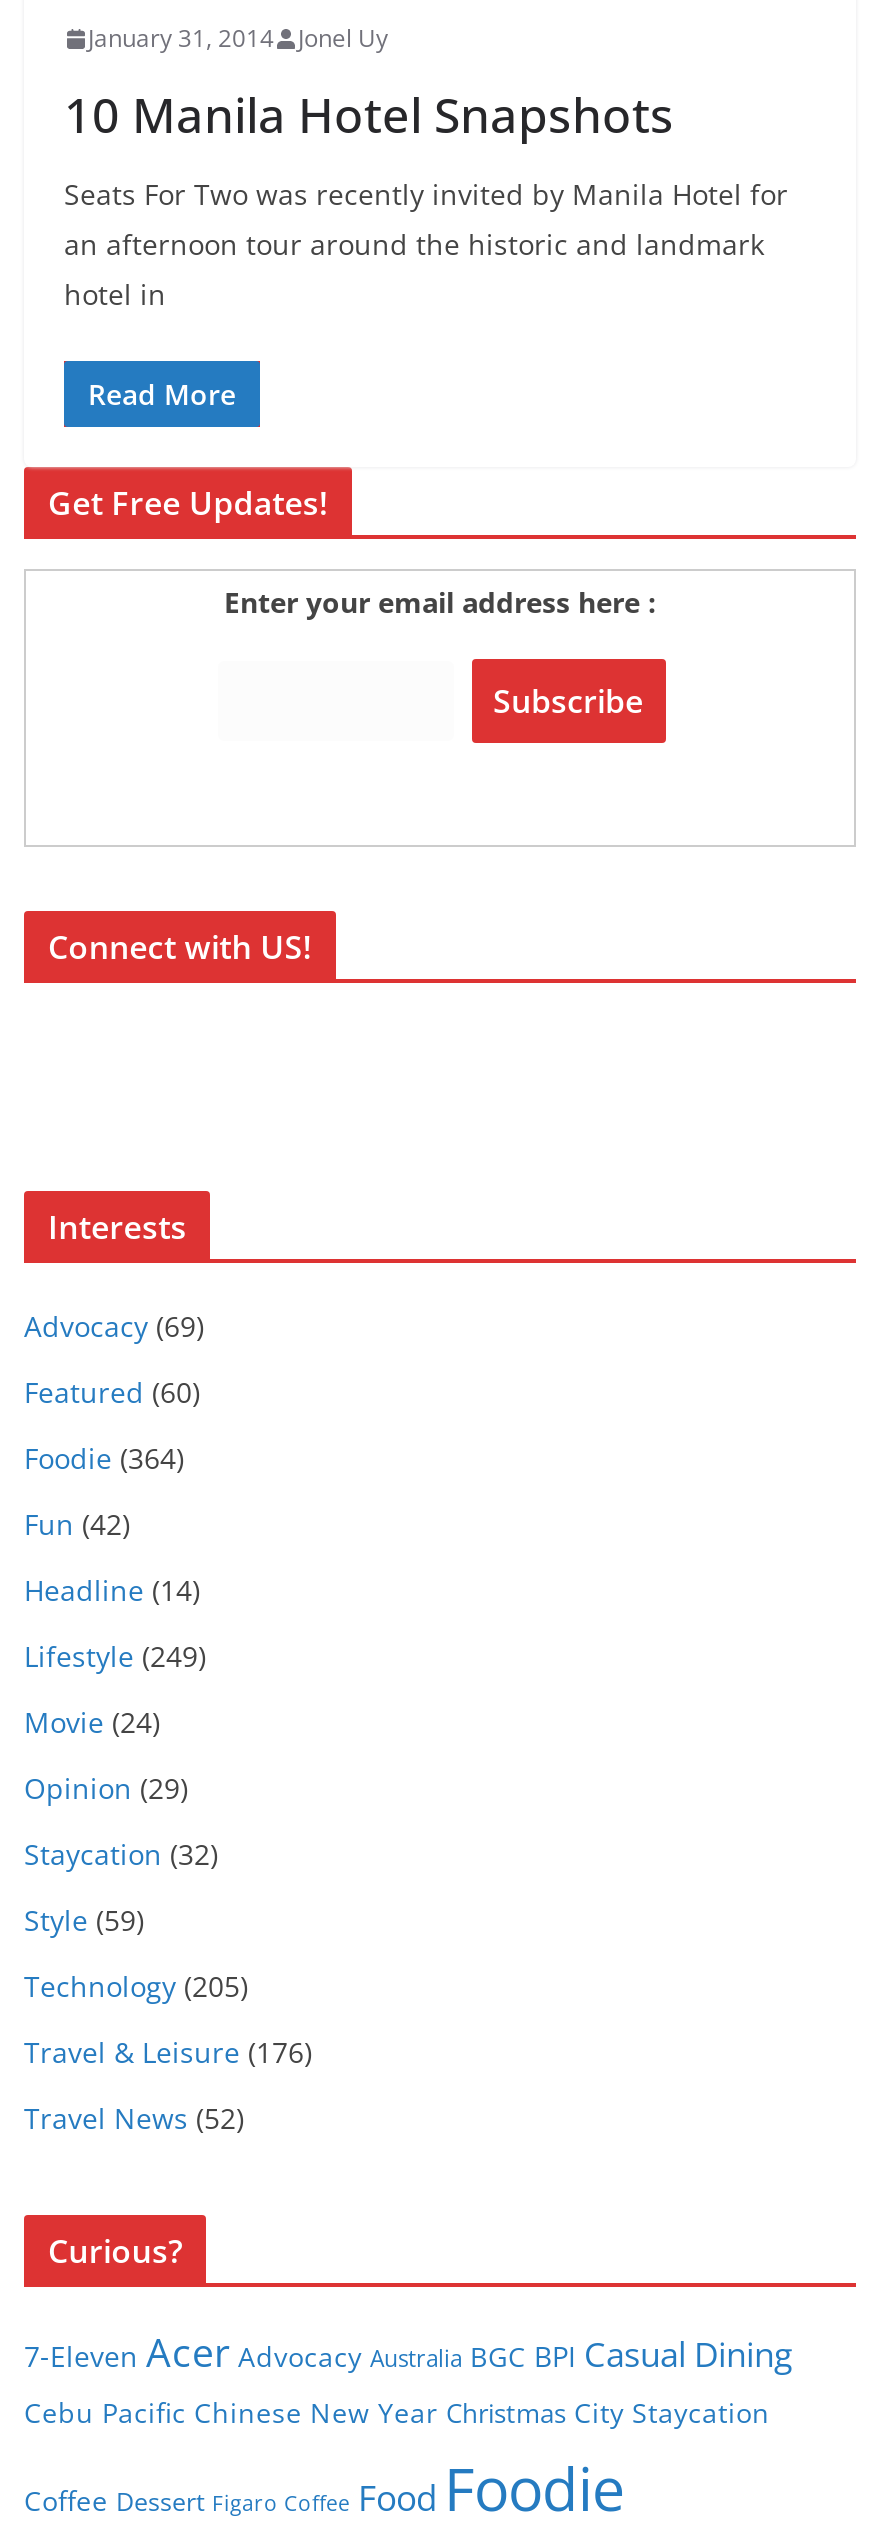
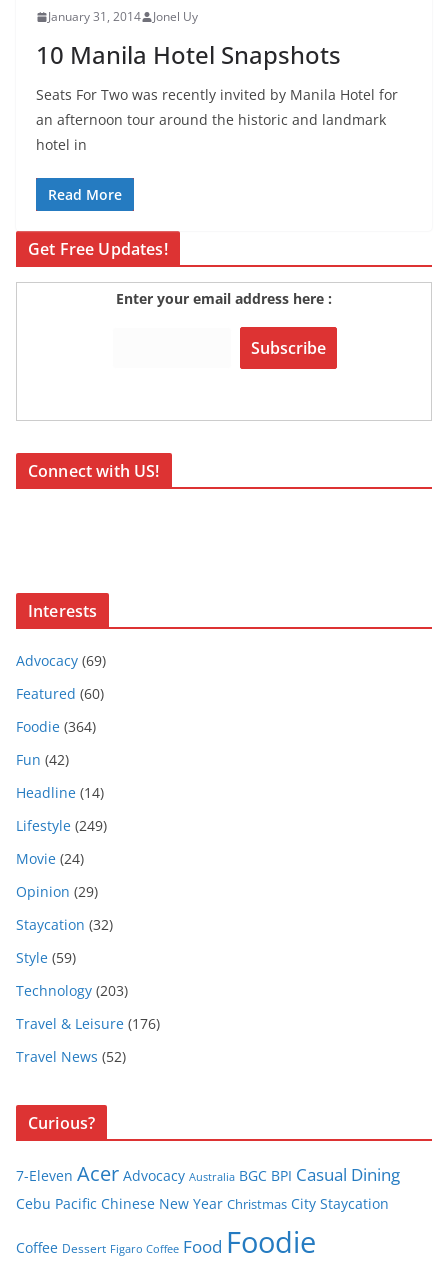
[24,1968,248,2006] Technology (205) -> [16,981,128,1000] Technology (203)

